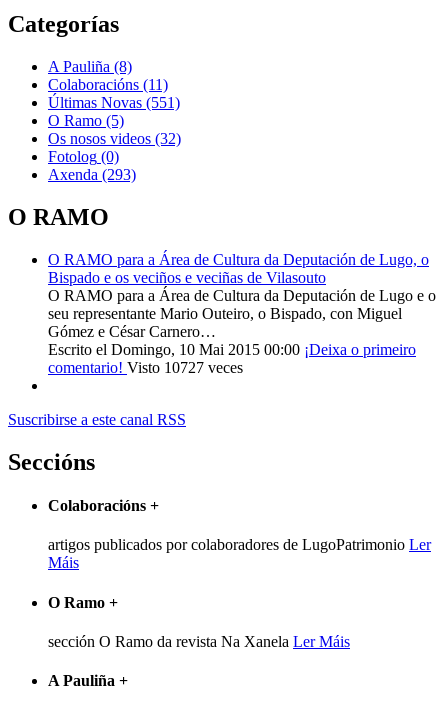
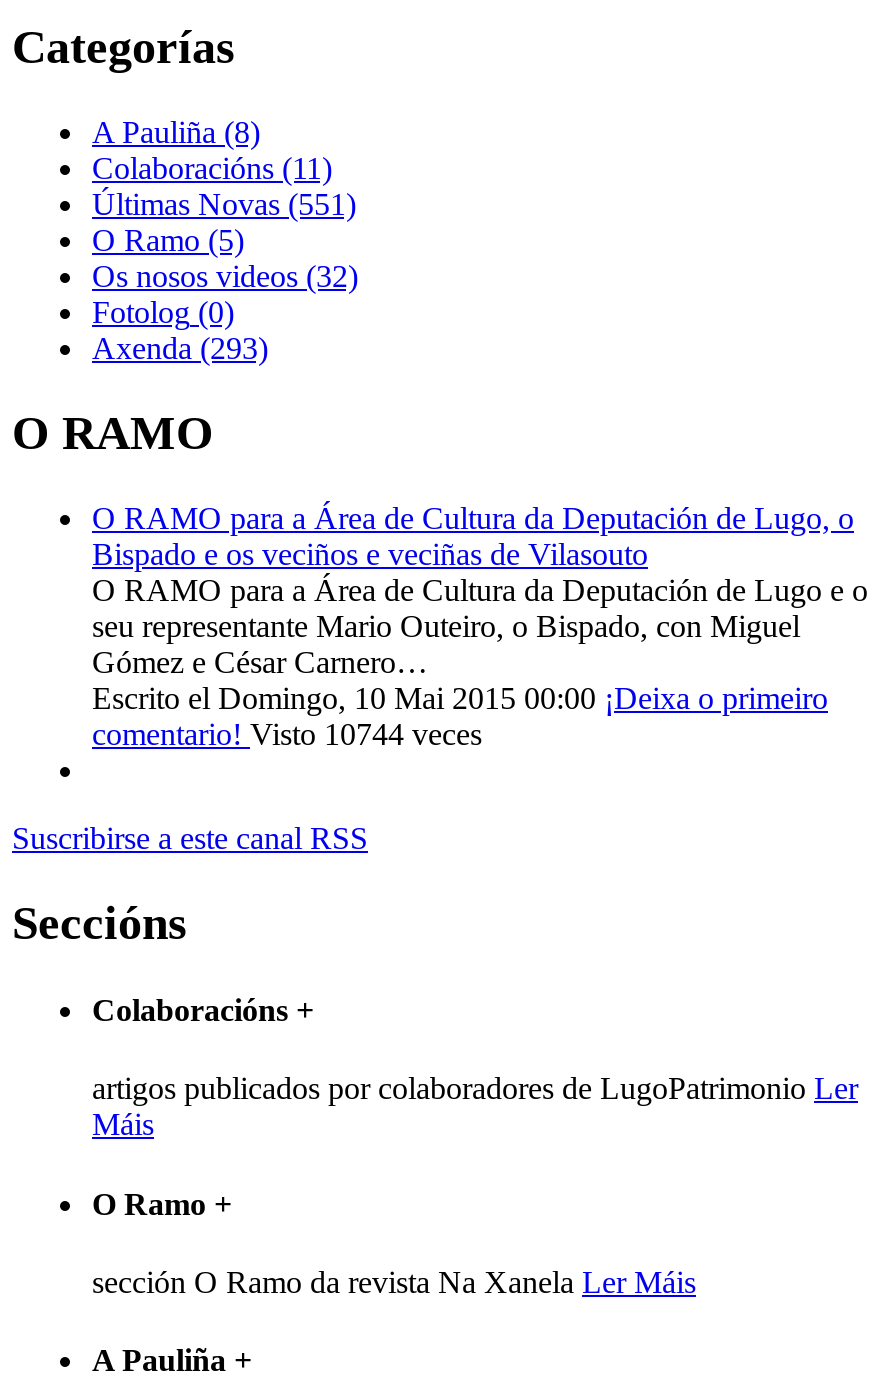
[48,359,243,376] comentario! Visto 10727 veces -> [92,717,482,751] comentario! Visto 10744 veces

